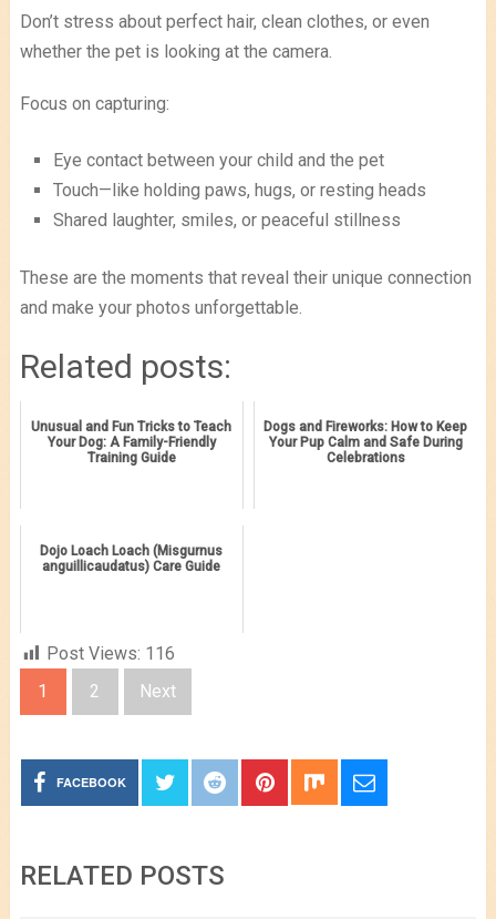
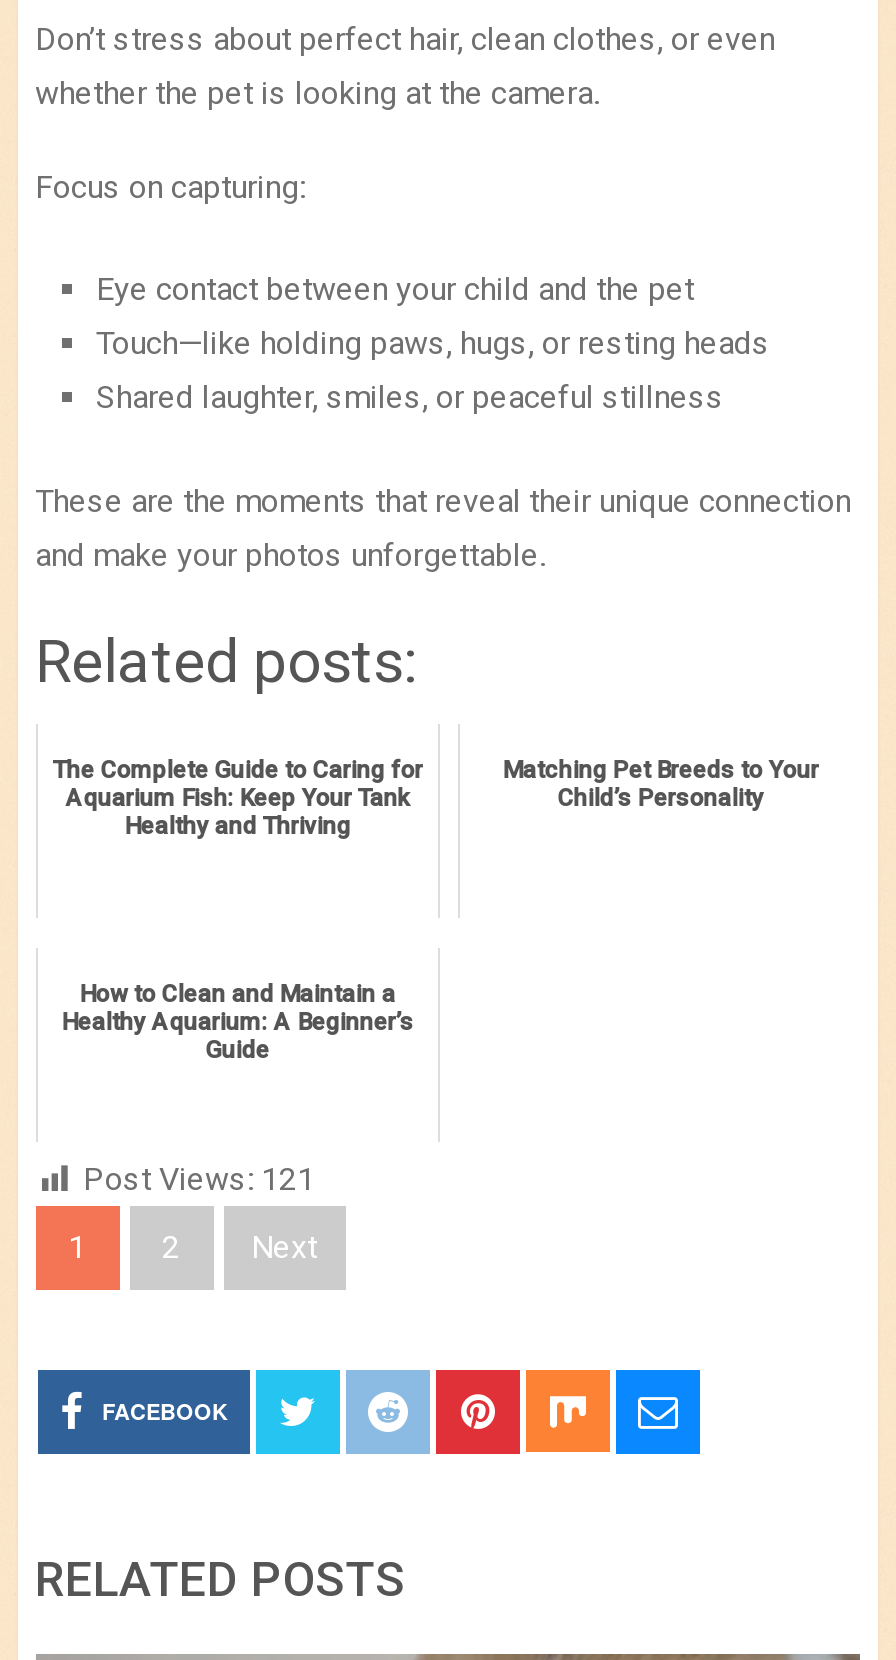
[31,419,232,465] Unusual and Fun Tricks to Teach | Your Dog: A Family-Friendly | Training Guide -> [53,756,423,840] The Complete Guide to Caring for | Aquarium Fish: Keep Your Tank | Healthy and Thriving
[264,419,467,465] Dogs and Fireworks: How to Keep | Your Pup Calm and Safe During | Celebrations -> [502,756,818,812] Matching Pet Breeds to Your | Child’s Personality
[40,543,223,574] Dojo Loach Loach (Misgurnus | anguillicaudatus) Care Guide -> [62,980,414,1064] How to Clean and Maintain a | Healthy Aquarium: A Beginner’s | Guide
[46,643,174,664] Post Views: 116 -> [83,1160,315,1198] Post Views: 121

